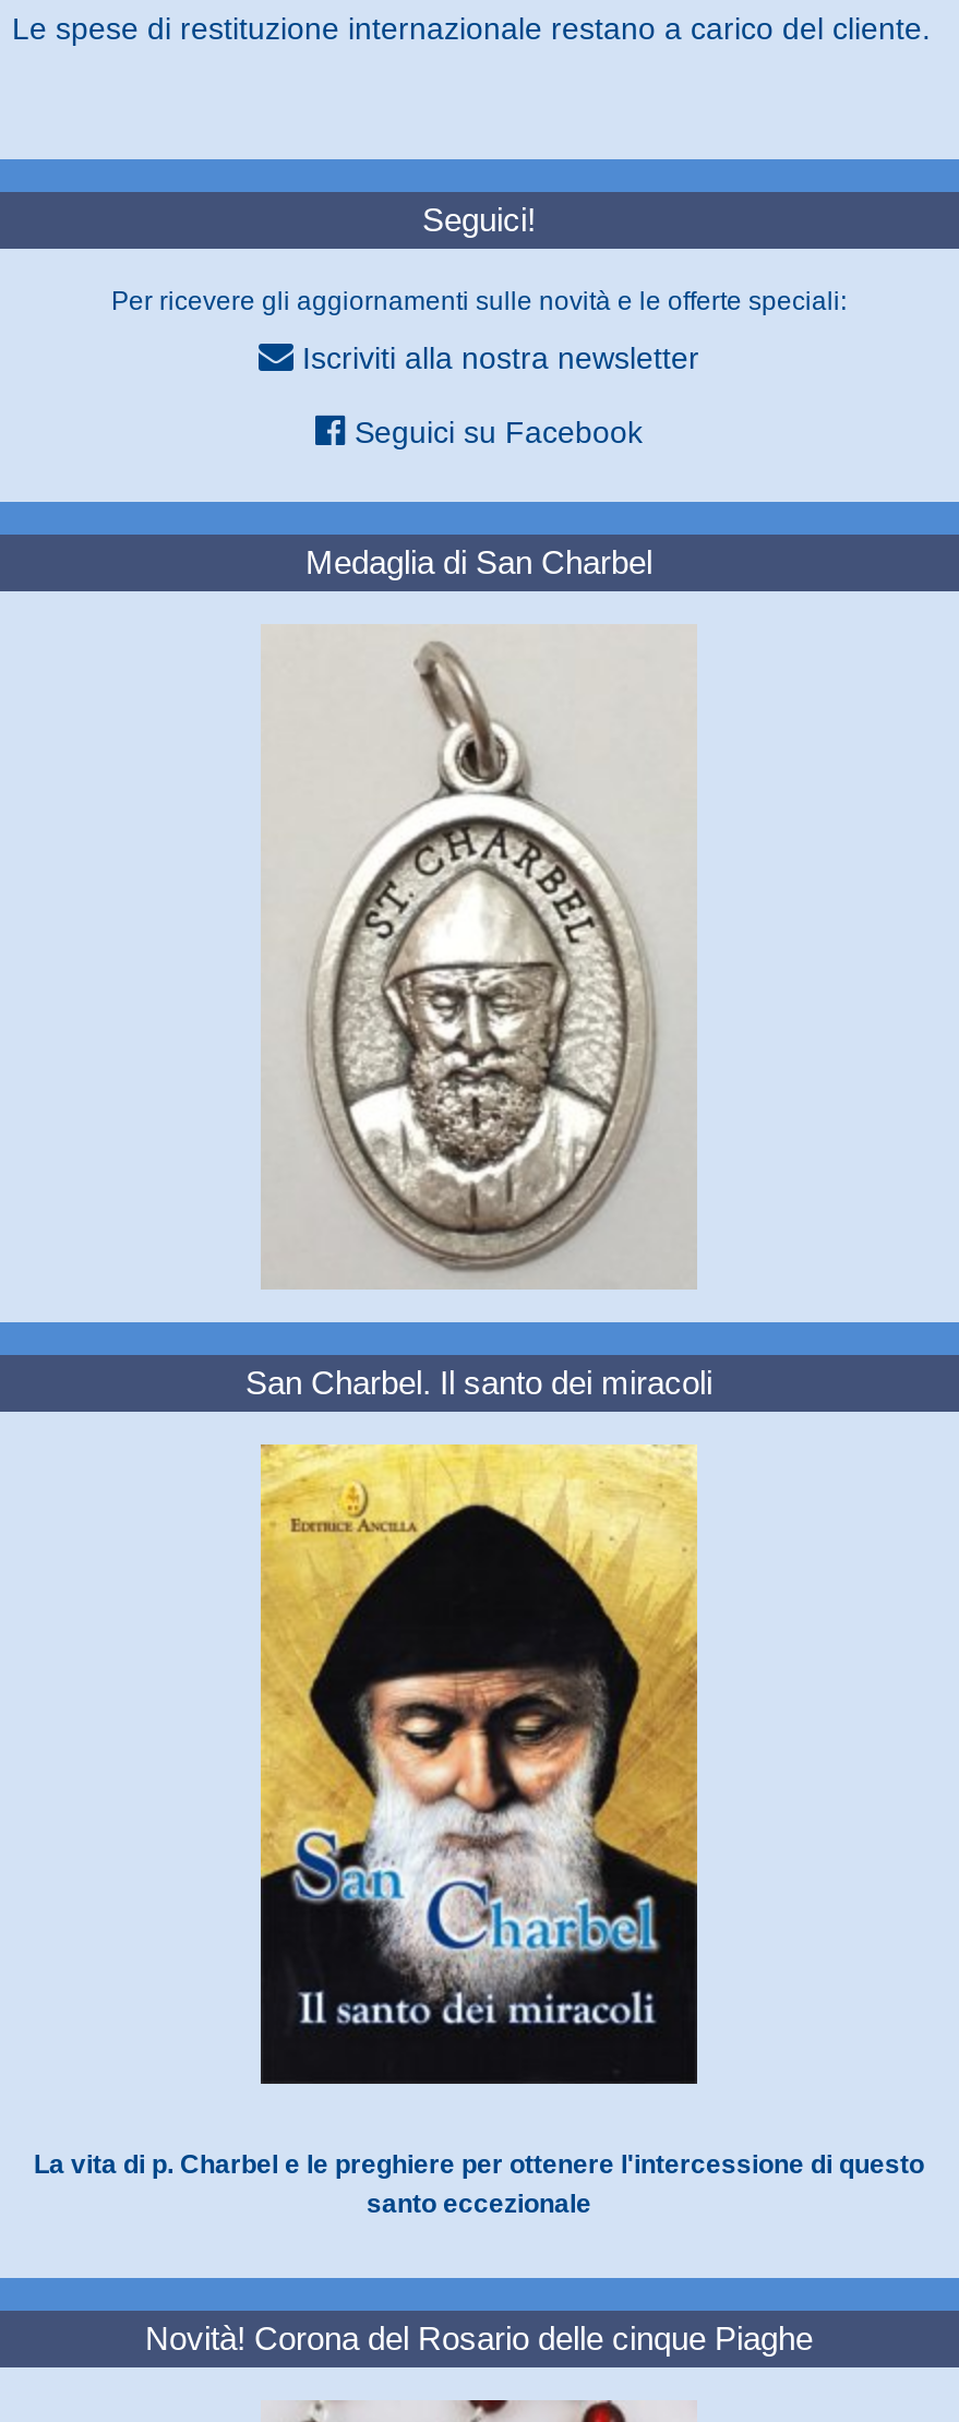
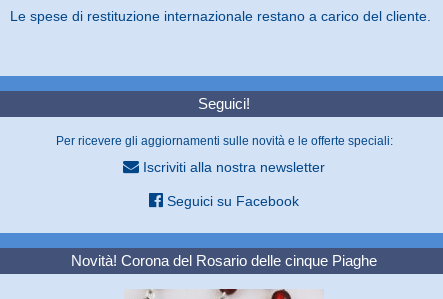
[305,543,652,580] Medaglia di San Charbel -> none
[245,626,712,1400] [image] | San Charbel. Il santo dei miracoli -> none
[34,1442,924,2218] [image] | La vita di p. Charbel e le preghiere per ottenere l'intercessione di questo | santo eccezionale -> none

